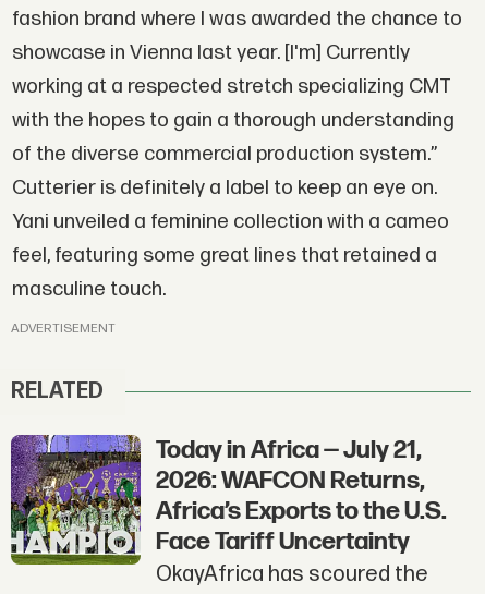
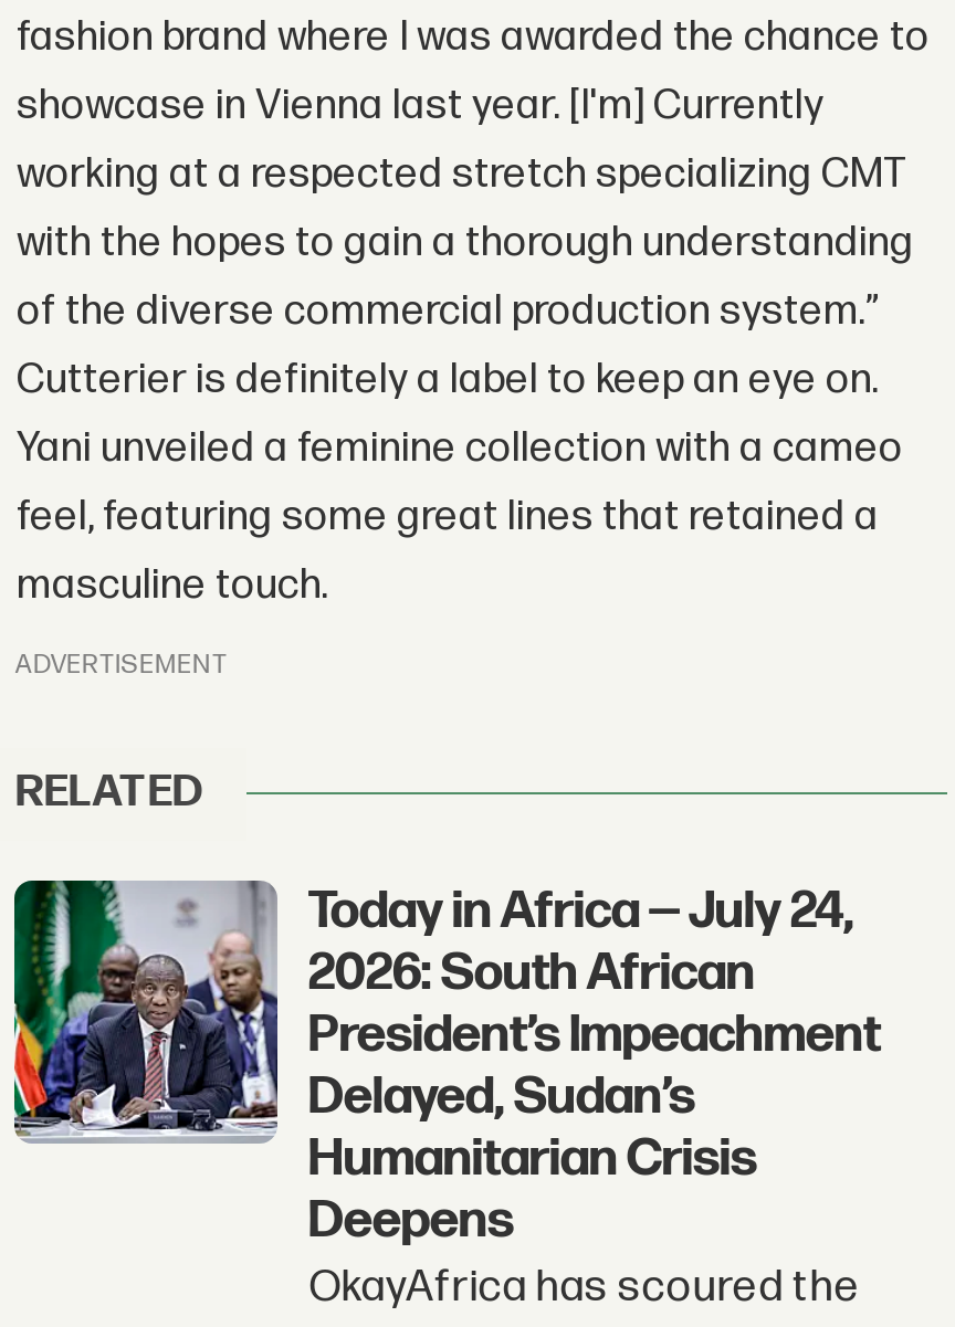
[10,434,447,566] [image] | Today in Africa — July 21, | 2026: WAFCON Returns, | Africa’s Exports to the U.S. | Face Tariff Uncertainty -> [12,878,881,1253] [image] | Today in Africa — July 24, | 2026: South African | President’s Impeachment | Delayed, Sudan’s | Humanitarian Crisis | Deepens

